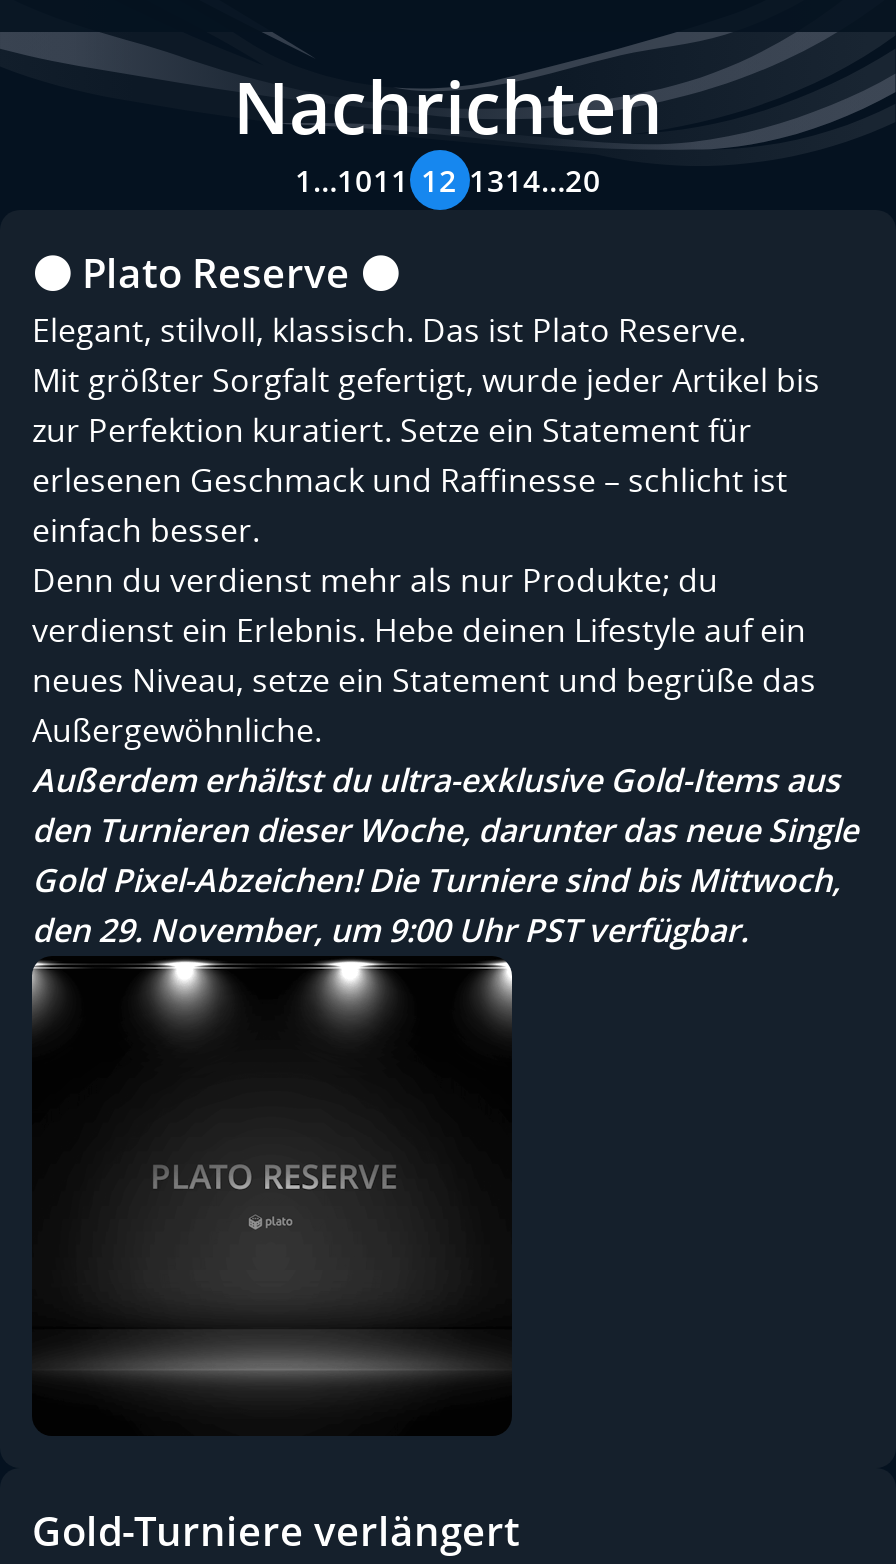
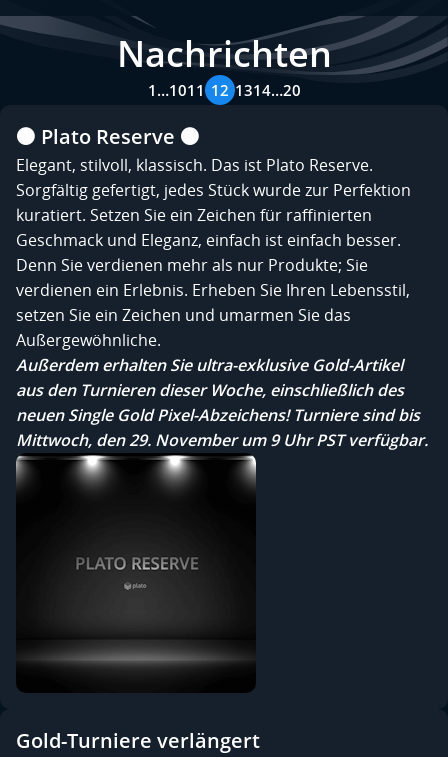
[32,358,820,702] Mit größter Sorgfalt gefertigt, wurde jeder Artikel bis | zur Perfektion kuratiert. Setze ein Statement für | erlesenen Geschmack und Raffinesse – schlicht ist | einfach besser. | Denn du verdienst mehr als nur Produkte; du | verdienst ein Erlebnis. Hebe deinen Lifestyle auf ein | neues Niveau, setze ein Statement und begrüße das -> [16,179,411,326] Sorgfältig gefertigt, jedes Stück wurde zur Perfektion | kuratiert. Setzen Sie ein Zeichen für raffinierten | Geschmack und Eleganz, einfach ist einfach besser. | Denn Sie verdienen mehr als nur Produkte; Sie | verdienen ein Erlebnis. Erheben Sie Ihren Lebensstil, | setzen Sie ein Zeichen und umarmen Sie das
[32,758,858,952] Außerdem erhältst du ultra-exklusive Gold-Items aus | den Turnieren dieser Woche, darunter das neue Single | Gold Pixel-Abzeichen! Die Turniere sind bis Mittwoch, | den 29. November, um 9:00 Uhr PST verfügbar. -> [16,354,428,451] Außerdem erhalten Sie ultra-exklusive Gold-Artikel | aus den Turnieren dieser Woche, einschließlich des | neuen Single Gold Pixel-Abzeichens! Turniere sind bis | Mittwoch, den 29. November um 9 Uhr PST verfügbar.

